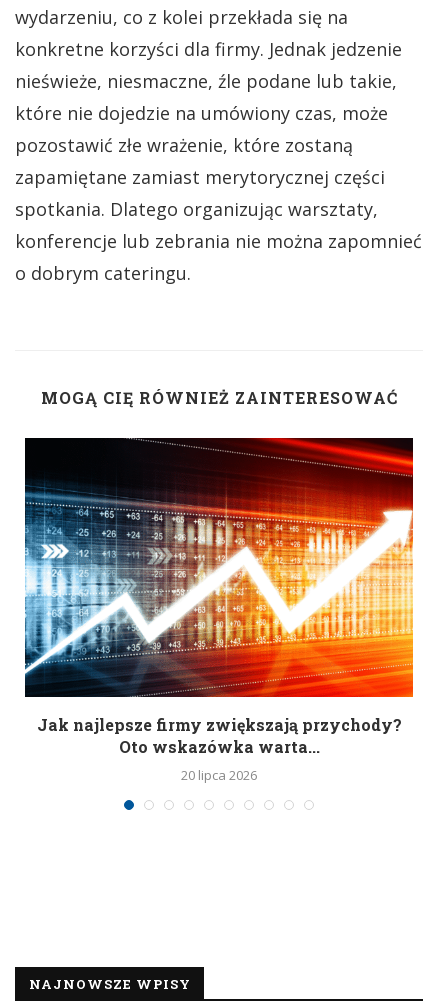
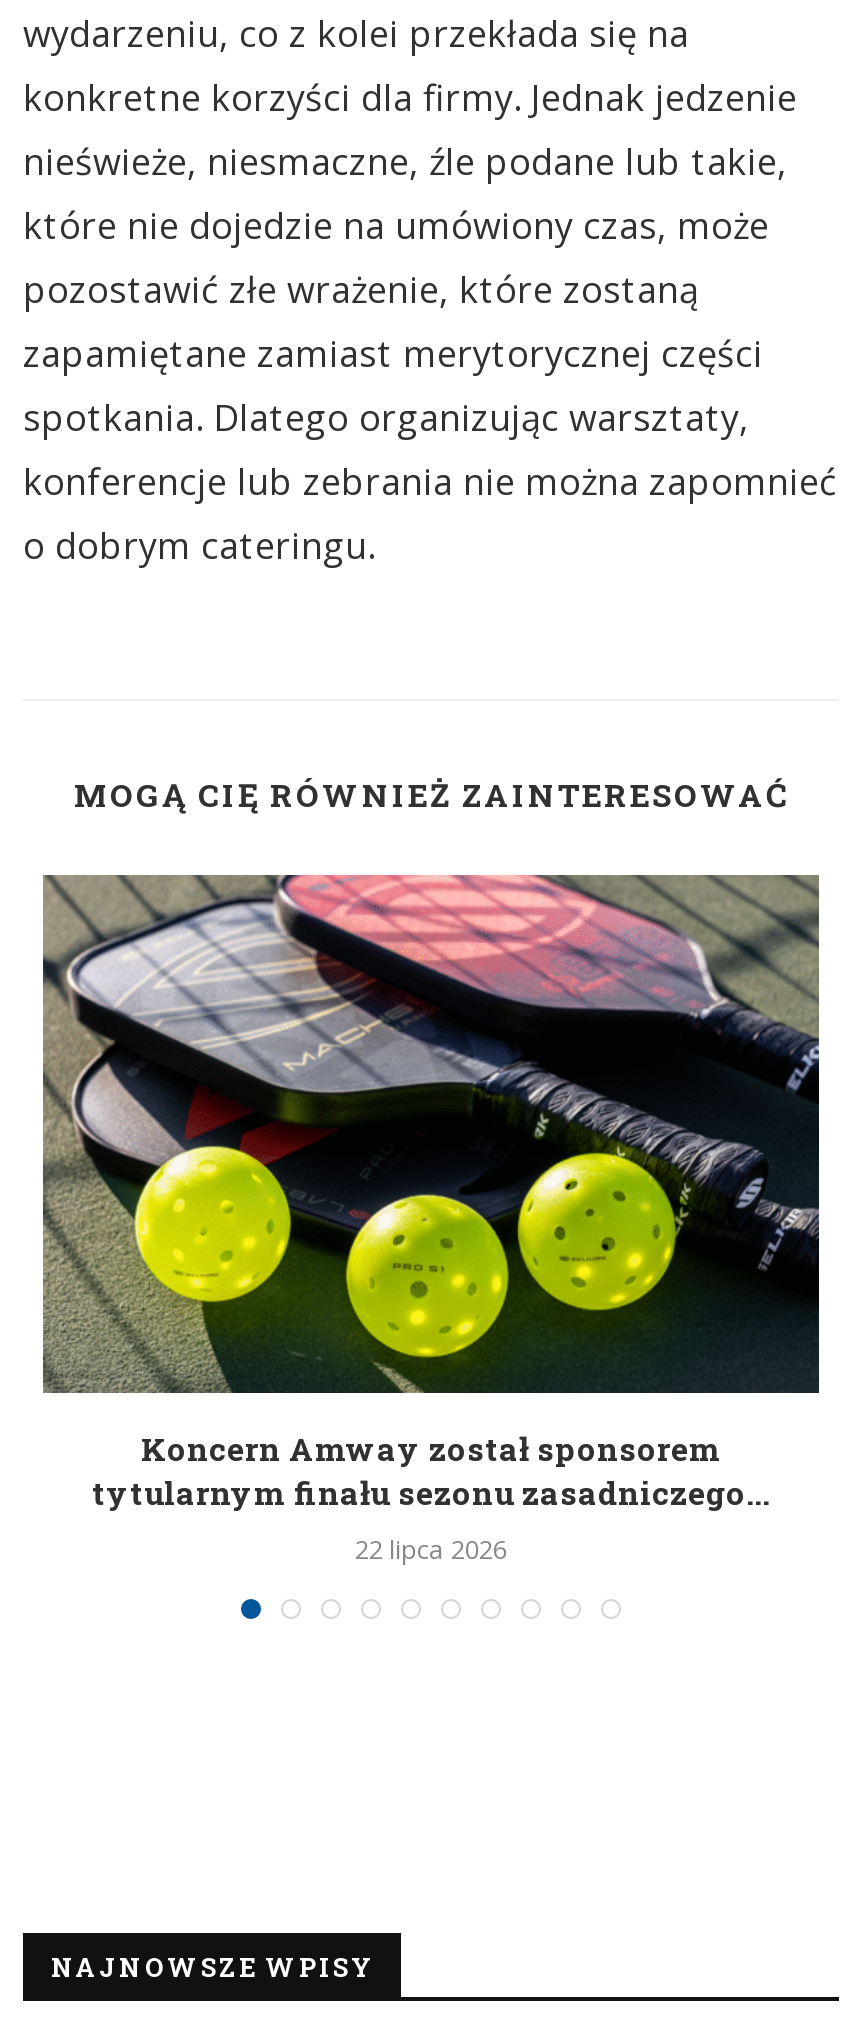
[24,437,414,784] [image] | Jak najlepsze firmy zwiększają przychody? | Oto wskazówka warta... | 20 lipca 2026 -> [41,873,821,1566] [image] | Koncern Amway został sponsorem | tytularnym finału sezonu zasadniczego... | 22 lipca 2026

